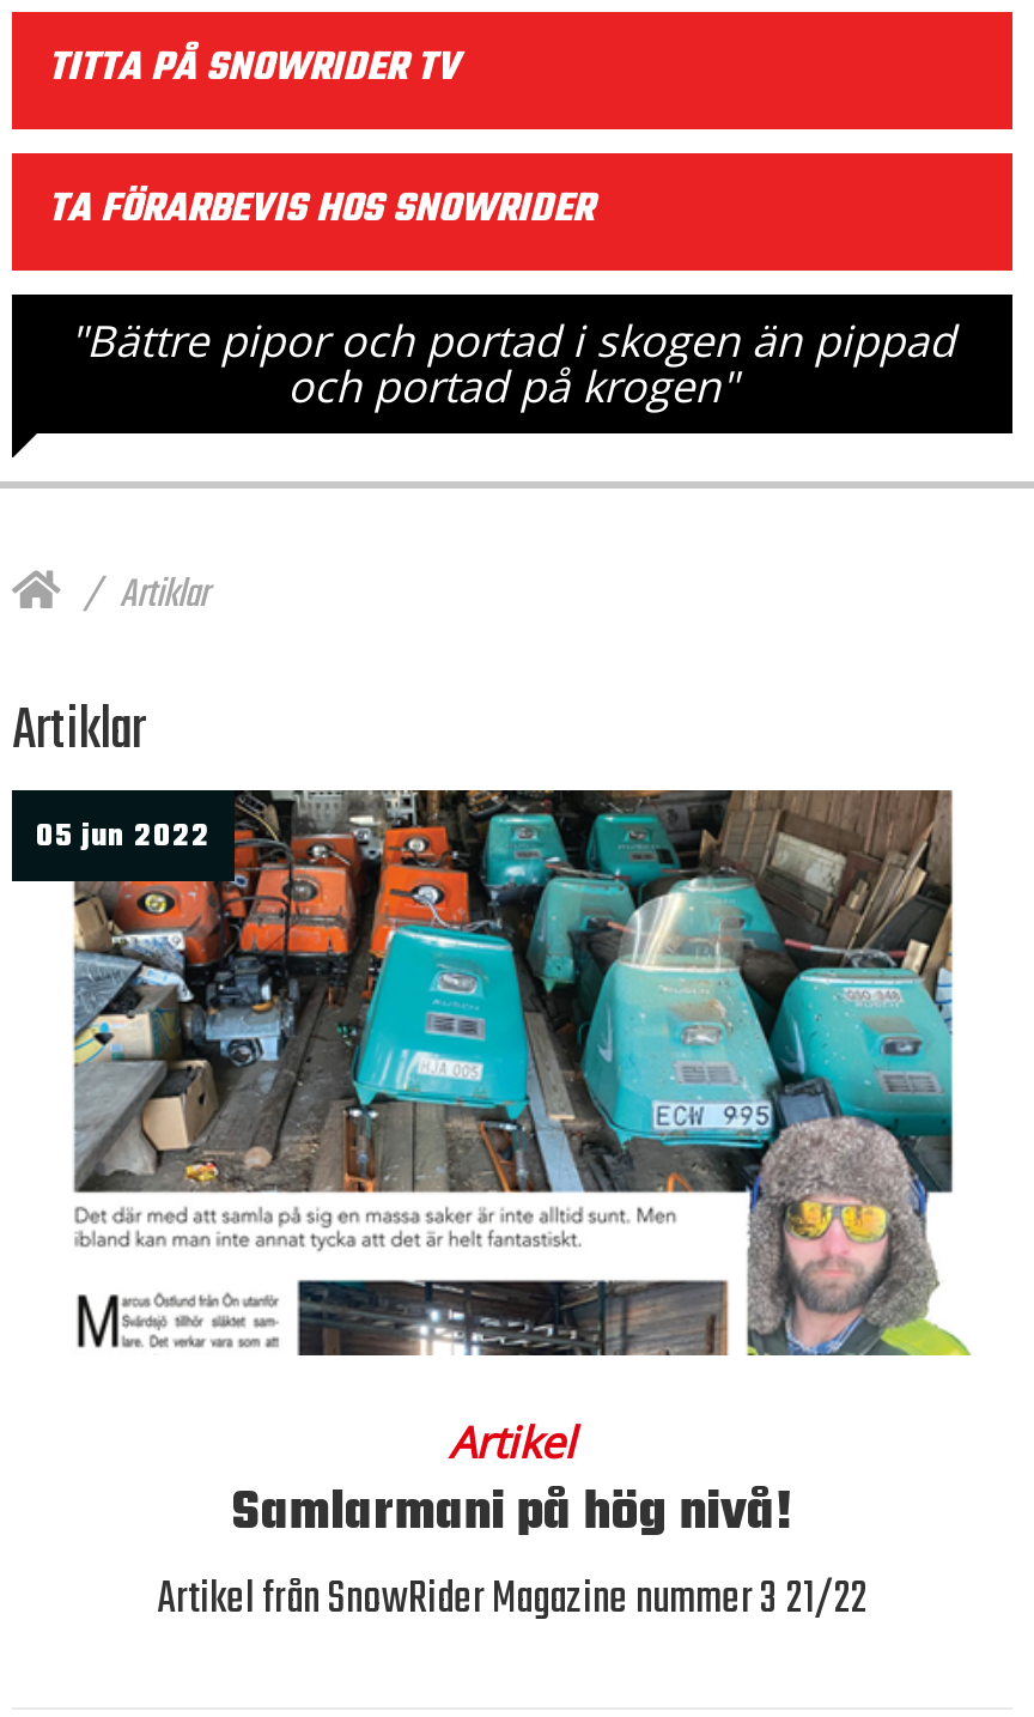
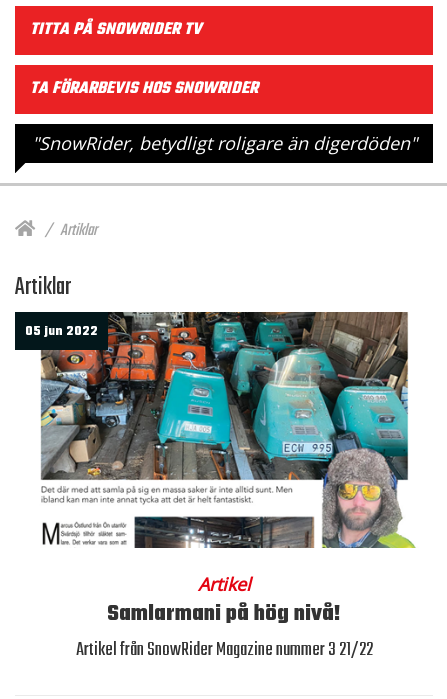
[69,313,955,415] "Bättre pipor och portad i skogen än pippad | och portad på krogen" -> [31,131,416,155] "SnowRider, betydligt roligare än digerdöden"

